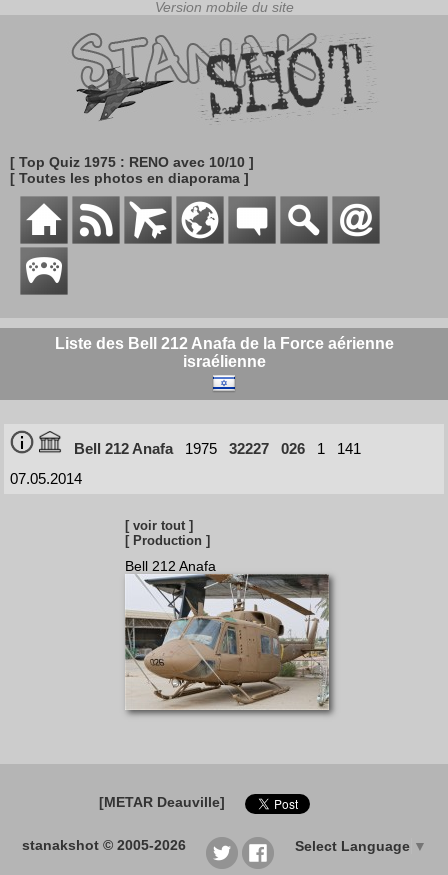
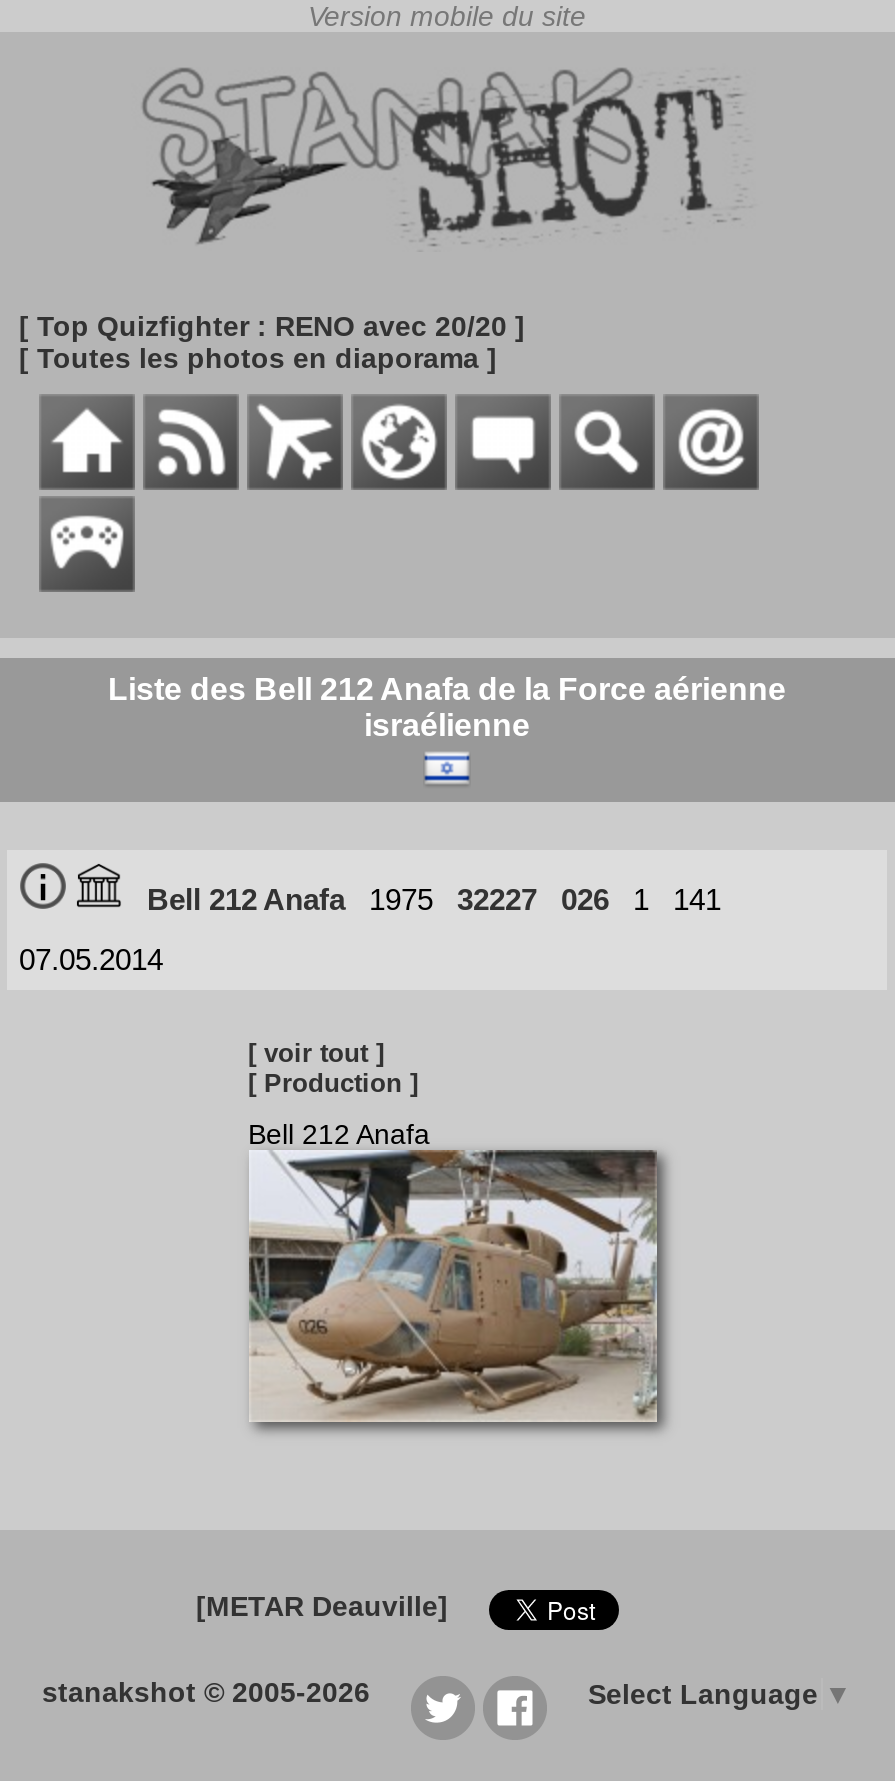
[10,154,254,170] [ Top Quiz 1975 : RENO avec 10/10 ] -> [19,310,525,342] [ Top Quizfighter : RENO avec 20/20 ]

